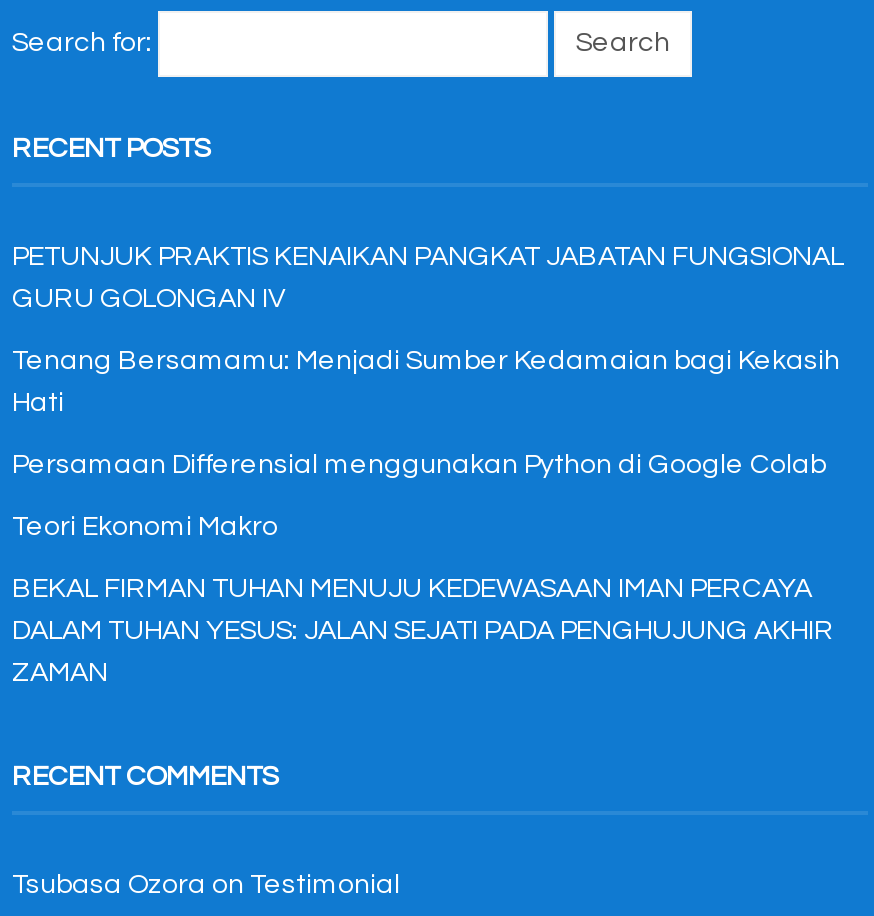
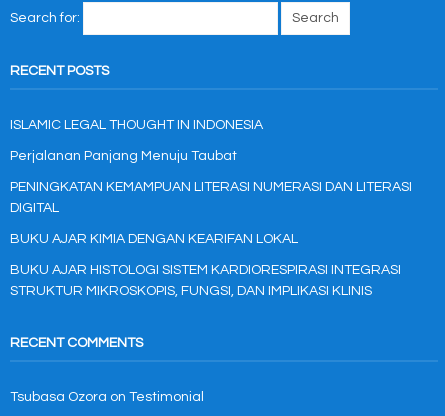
[12,243,844,687] PETUNJUK PRAKTIS KENAIKAN PANGKAT JABATAN FUNGSIONAL | GURU GOLONGAN IV | Tenang Bersamamu: Menjadi Sumber Kedamaian bagi Kekasih | Hati | Persamaan Differensial menggunakan Python di Google Colab | Teori Ekonomi Makro | BEKAL FIRMAN TUHAN MENUJU KEDEWASAAN IMAN PERCAYA | DALAM TUHAN YESUS: JALAN SEJATI PADA PENGHUJUNG AKHIR | ZAMAN -> [10,118,412,298] ISLAMIC LEGAL THOUGHT IN INDONESIA | Perjalanan Panjang Menuju Taubat | PENINGKATAN KEMAMPUAN LITERASI NUMERASI DAN LITERASI | DIGITAL | BUKU AJAR KIMIA DENGAN KEARIFAN LOKAL | BUKU AJAR HISTOLOGI SISTEM KARDIORESPIRASI INTEGRASI | STRUKTUR MIKROSKOPIS, FUNGSI, DAN IMPLIKASI KLINIS

